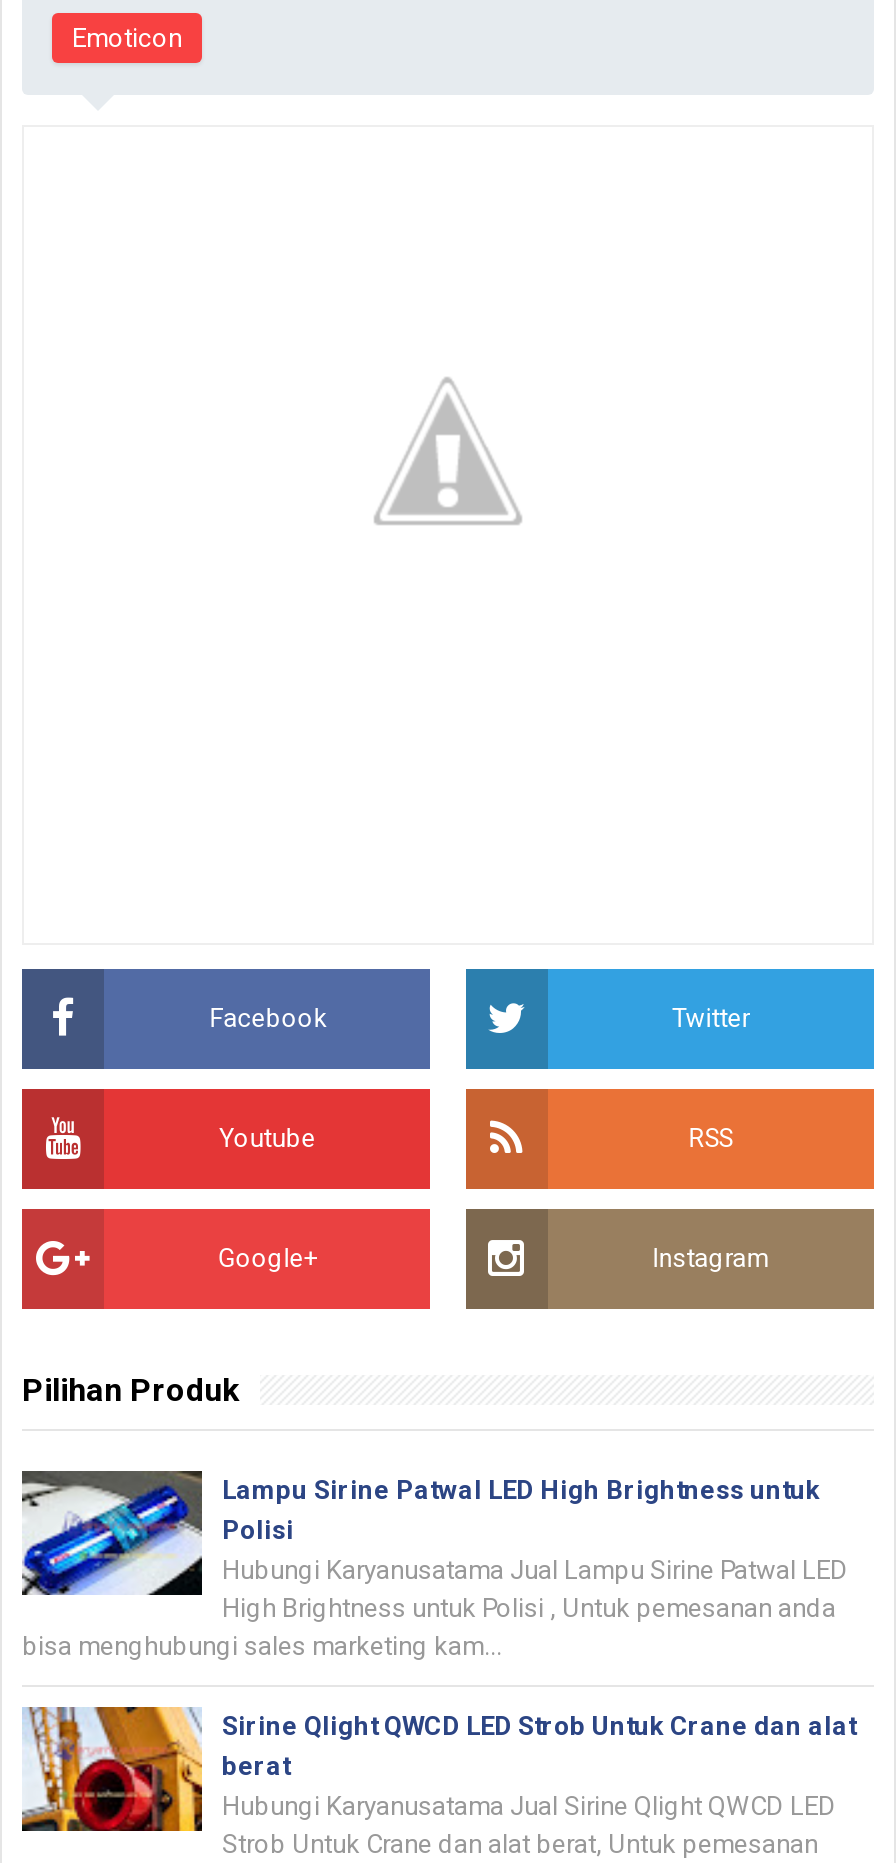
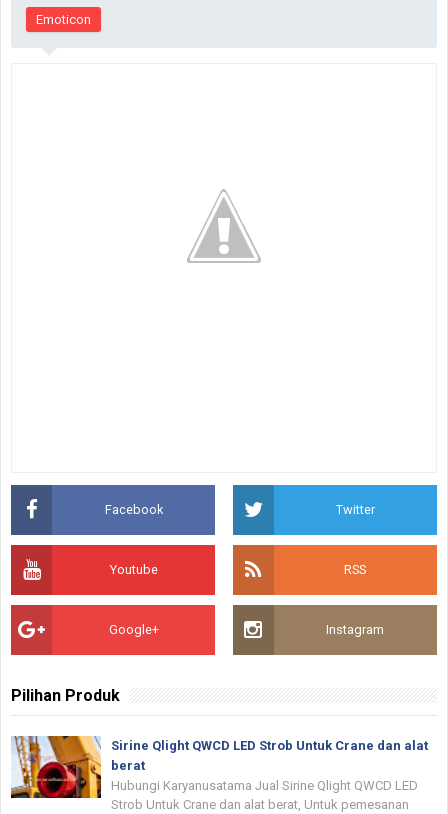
[20,1469,848,1661] [image] | Lampu Sirine Patwal LED High Brightness untuk | Polisi | Hubungi Karyanusatama Jual Lampu Sirine Patwal LED | High Brightness untuk Polisi , Untuk pemesanan anda | bisa menghubungi sales marketing kam... -> none

